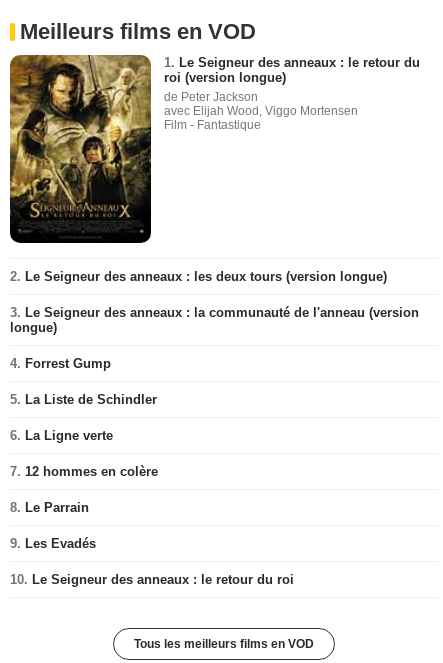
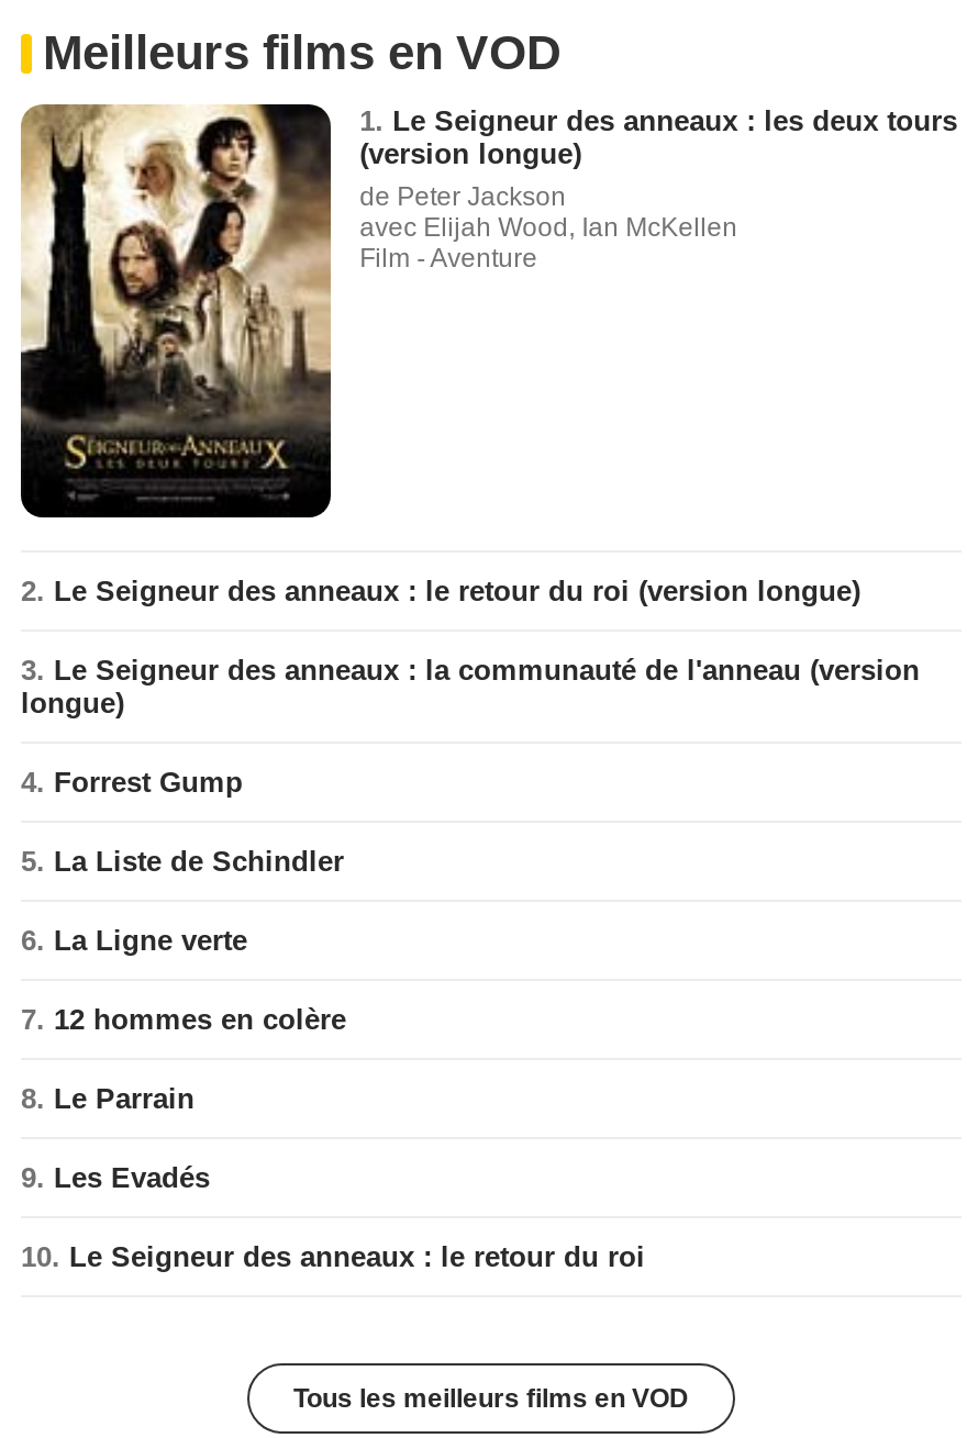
[9,54,420,220] [image] | 1. Le Seigneur des anneaux : le retour du | roi (version longue) -> [19,102,957,469] [image] | 1. Le Seigneur des anneaux : les deux tours | (version longue)
[164,104,358,132] avec Elijah Wood, Viggo Mortensen | Film - Fantastique -> [360,212,738,273] avec Elijah Wood, Ian McKellen | Film - Aventure
[10,269,387,284] 2. Le Seigneur des anneaux : les deux tours (version longue) -> [21,575,860,608] 2. Le Seigneur des anneaux : le retour du roi (version longue)

